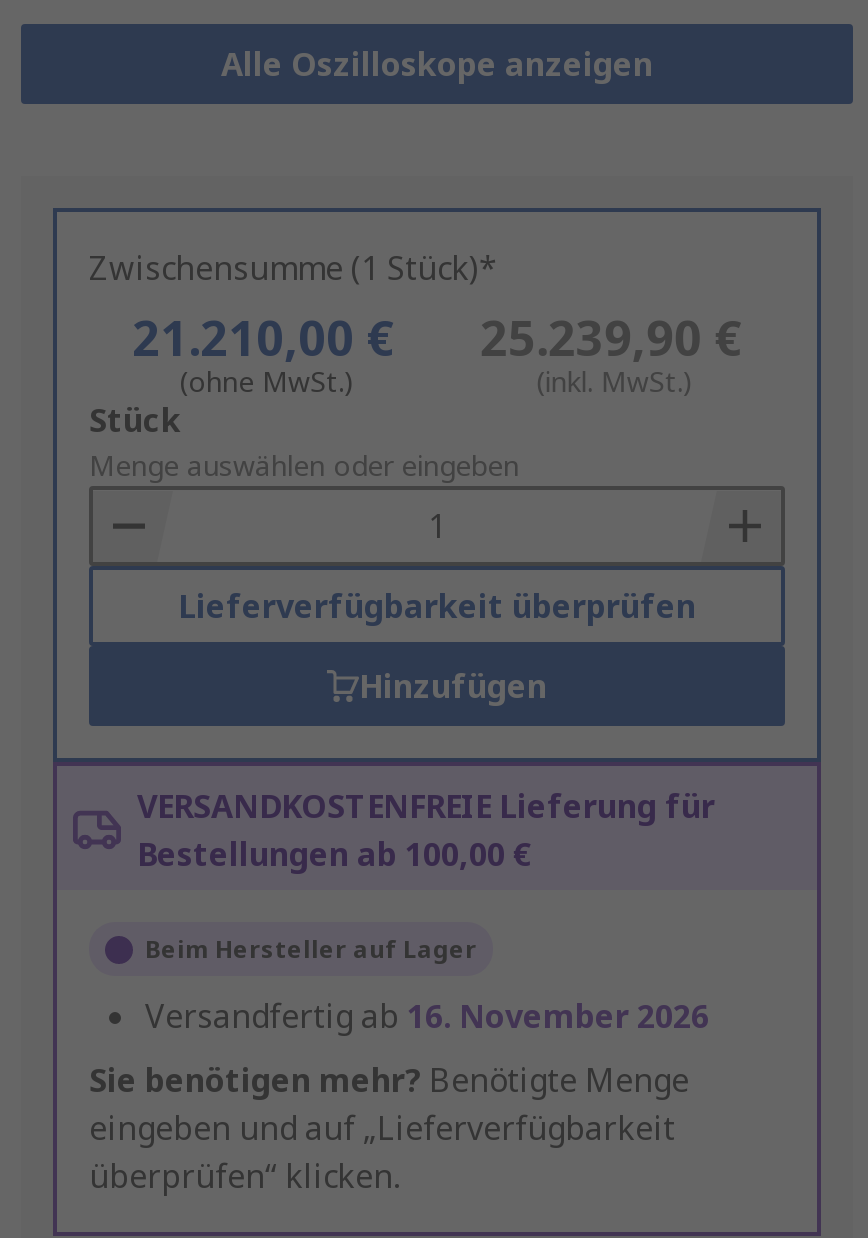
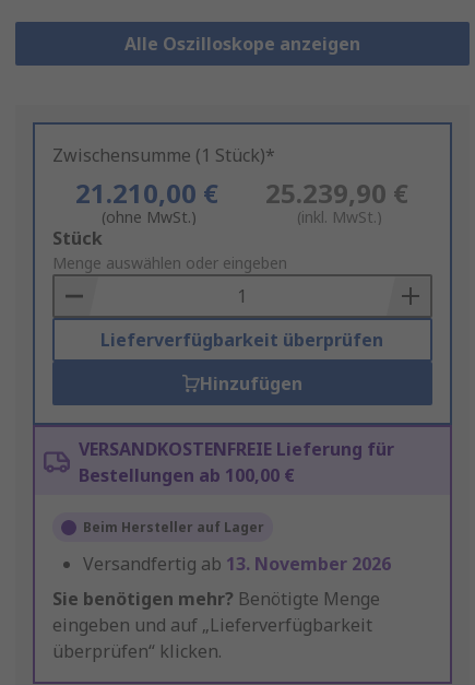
[145,995,709,1039] Versandfertig ab 16. November 2026 -> [83,552,391,576] Versandfertig ab 13. November 2026

